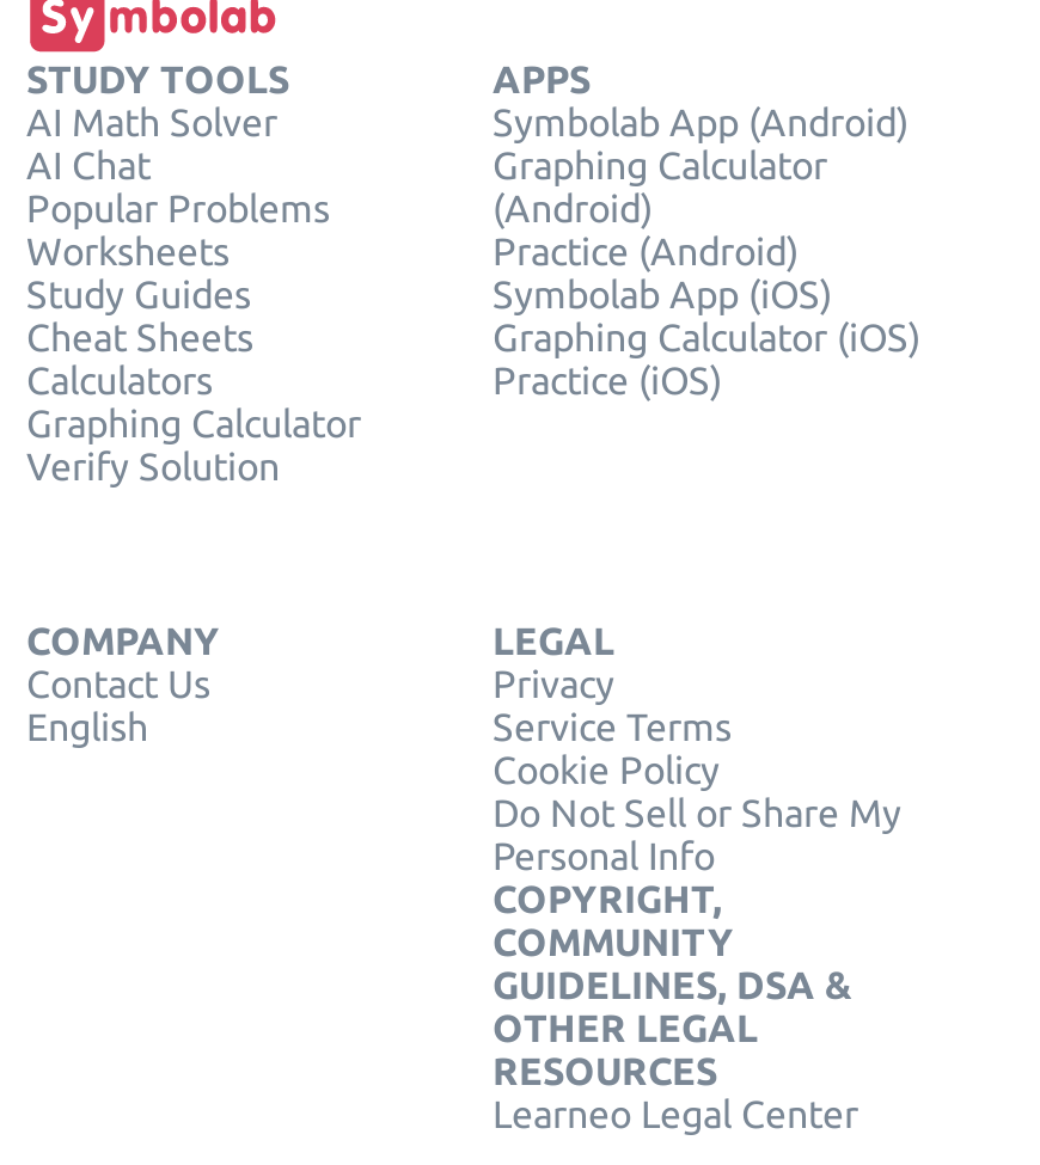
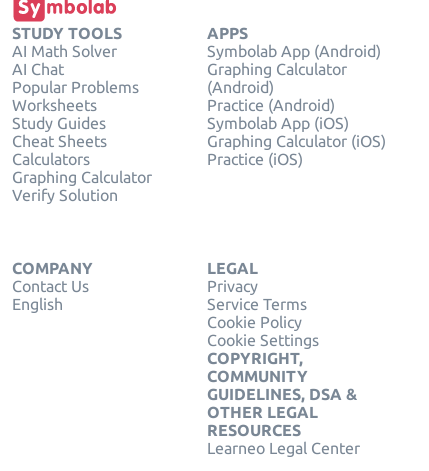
[493,792,901,878] Do Not Sell or Share My | Personal Info -> [207,331,319,349] Cookie Settings

